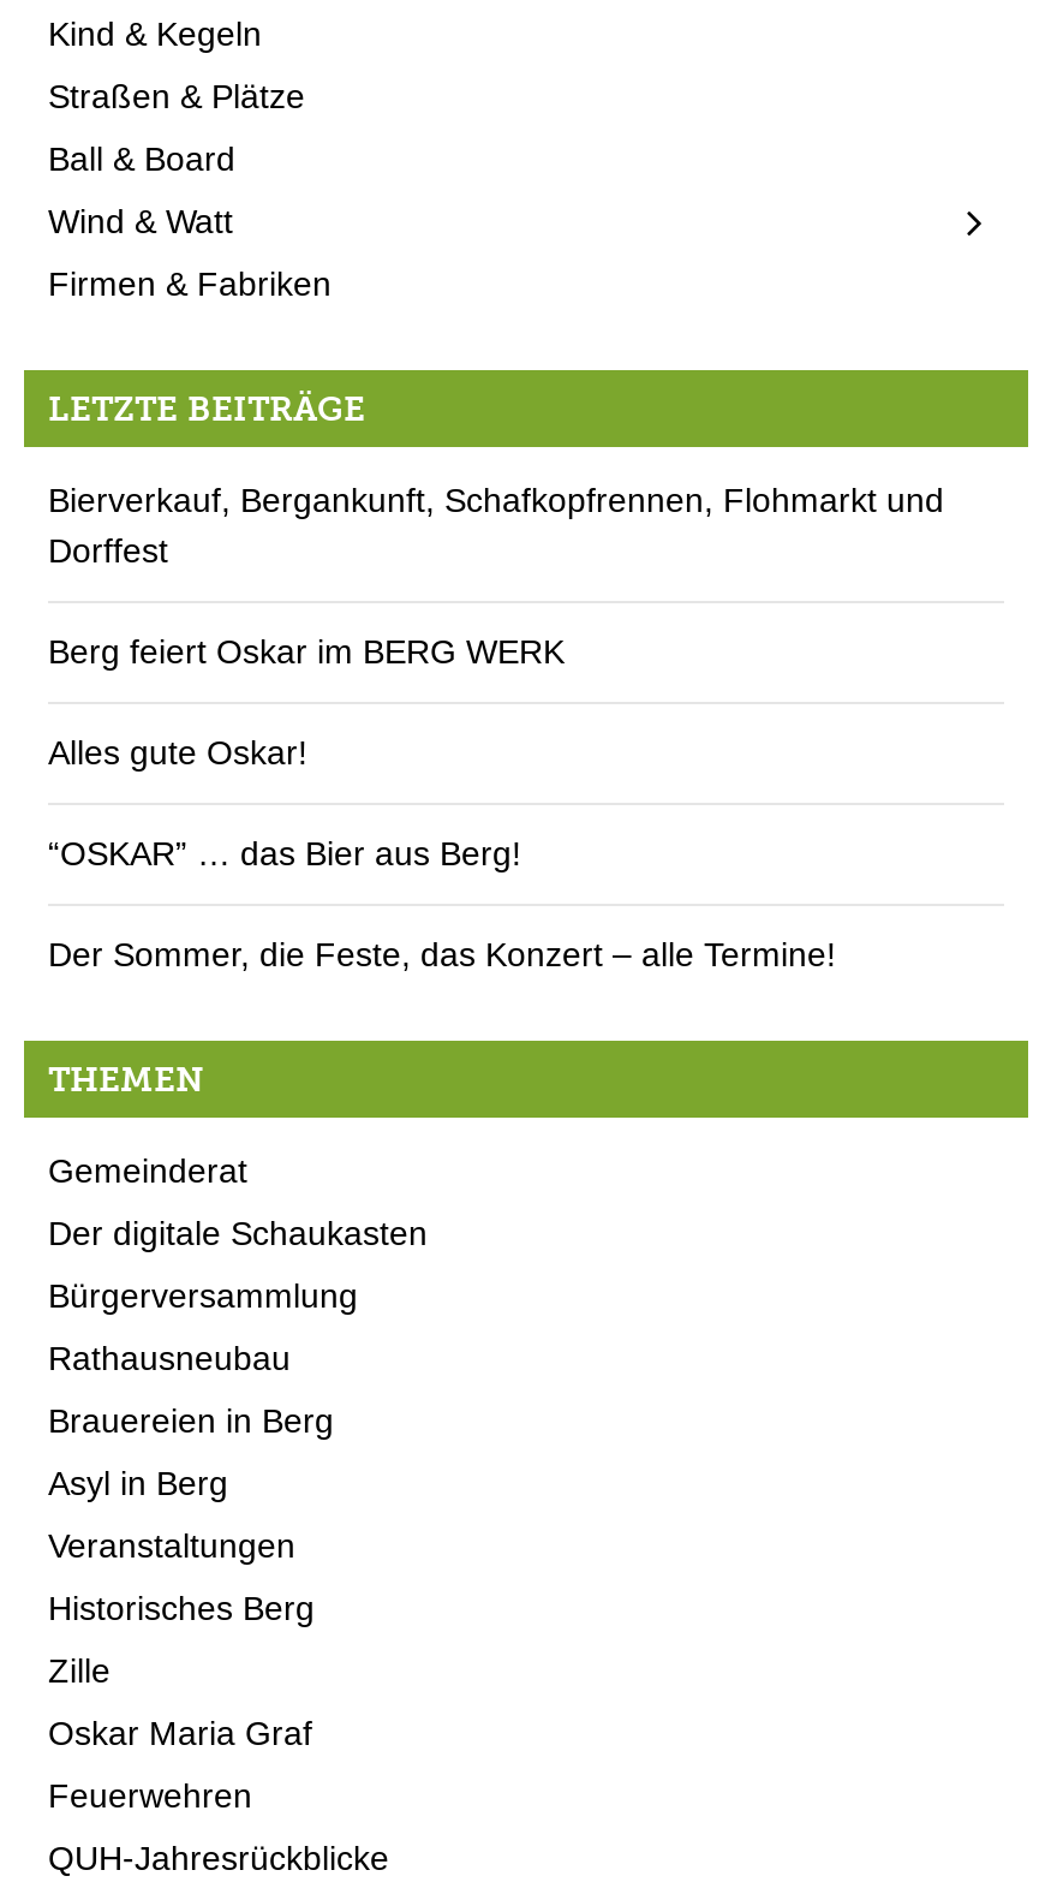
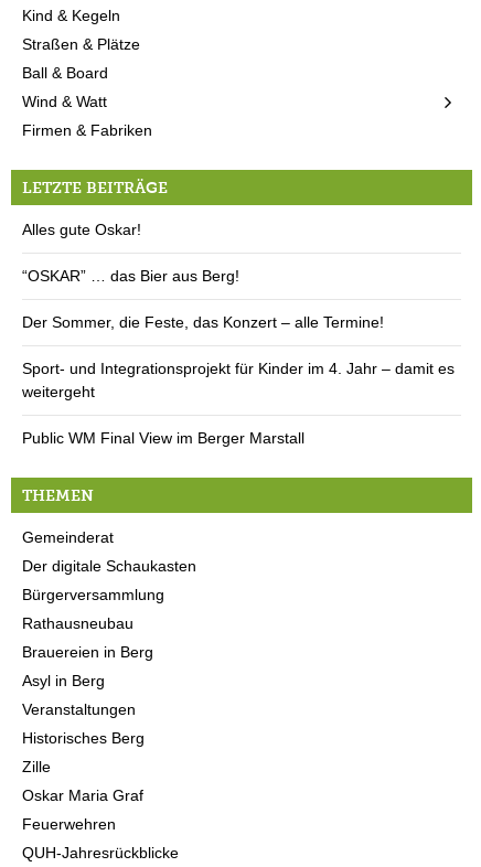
[48,481,944,671] Bierverkauf, Bergankunft, Schafkopfrennen, Flohmarkt und | Dorffest | Berg feiert Oskar im BERG WERK -> none
moved [48,734,836,974] -> [22,221,384,331]: Alles gute Oskar! | “OSKAR” … das Bier aus Berg! | Der Sommer, die Feste, das Konzert – alle Termine!
none -> [22,360,455,447] Sport- und Integrationsprojekt für Kinder im 4. Jahr – damit es | weitergeht | Public WM Final View im Berger Marstall

